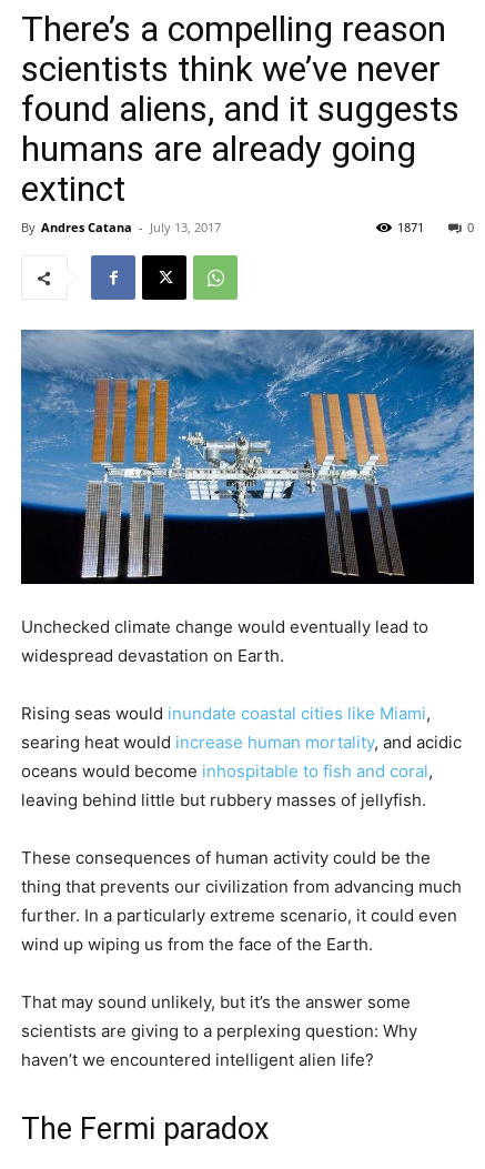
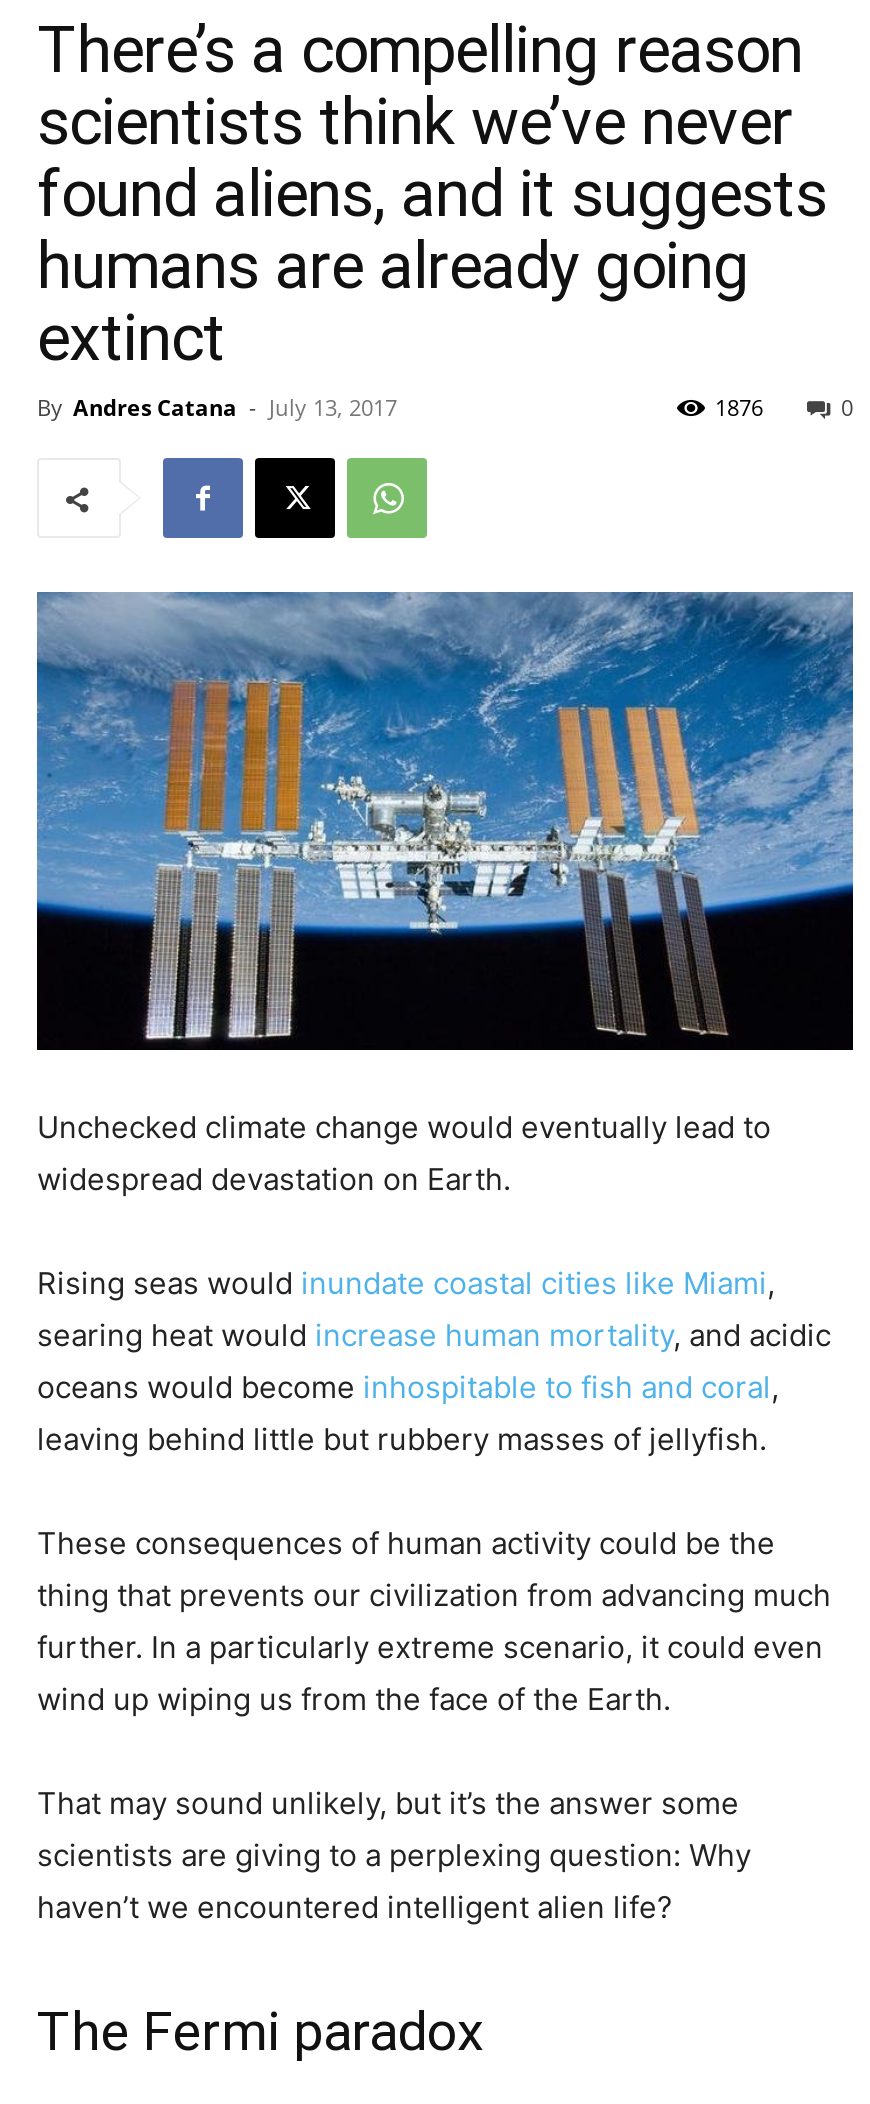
[397,219,424,235] 1871 -> [715,392,763,422] 1876

